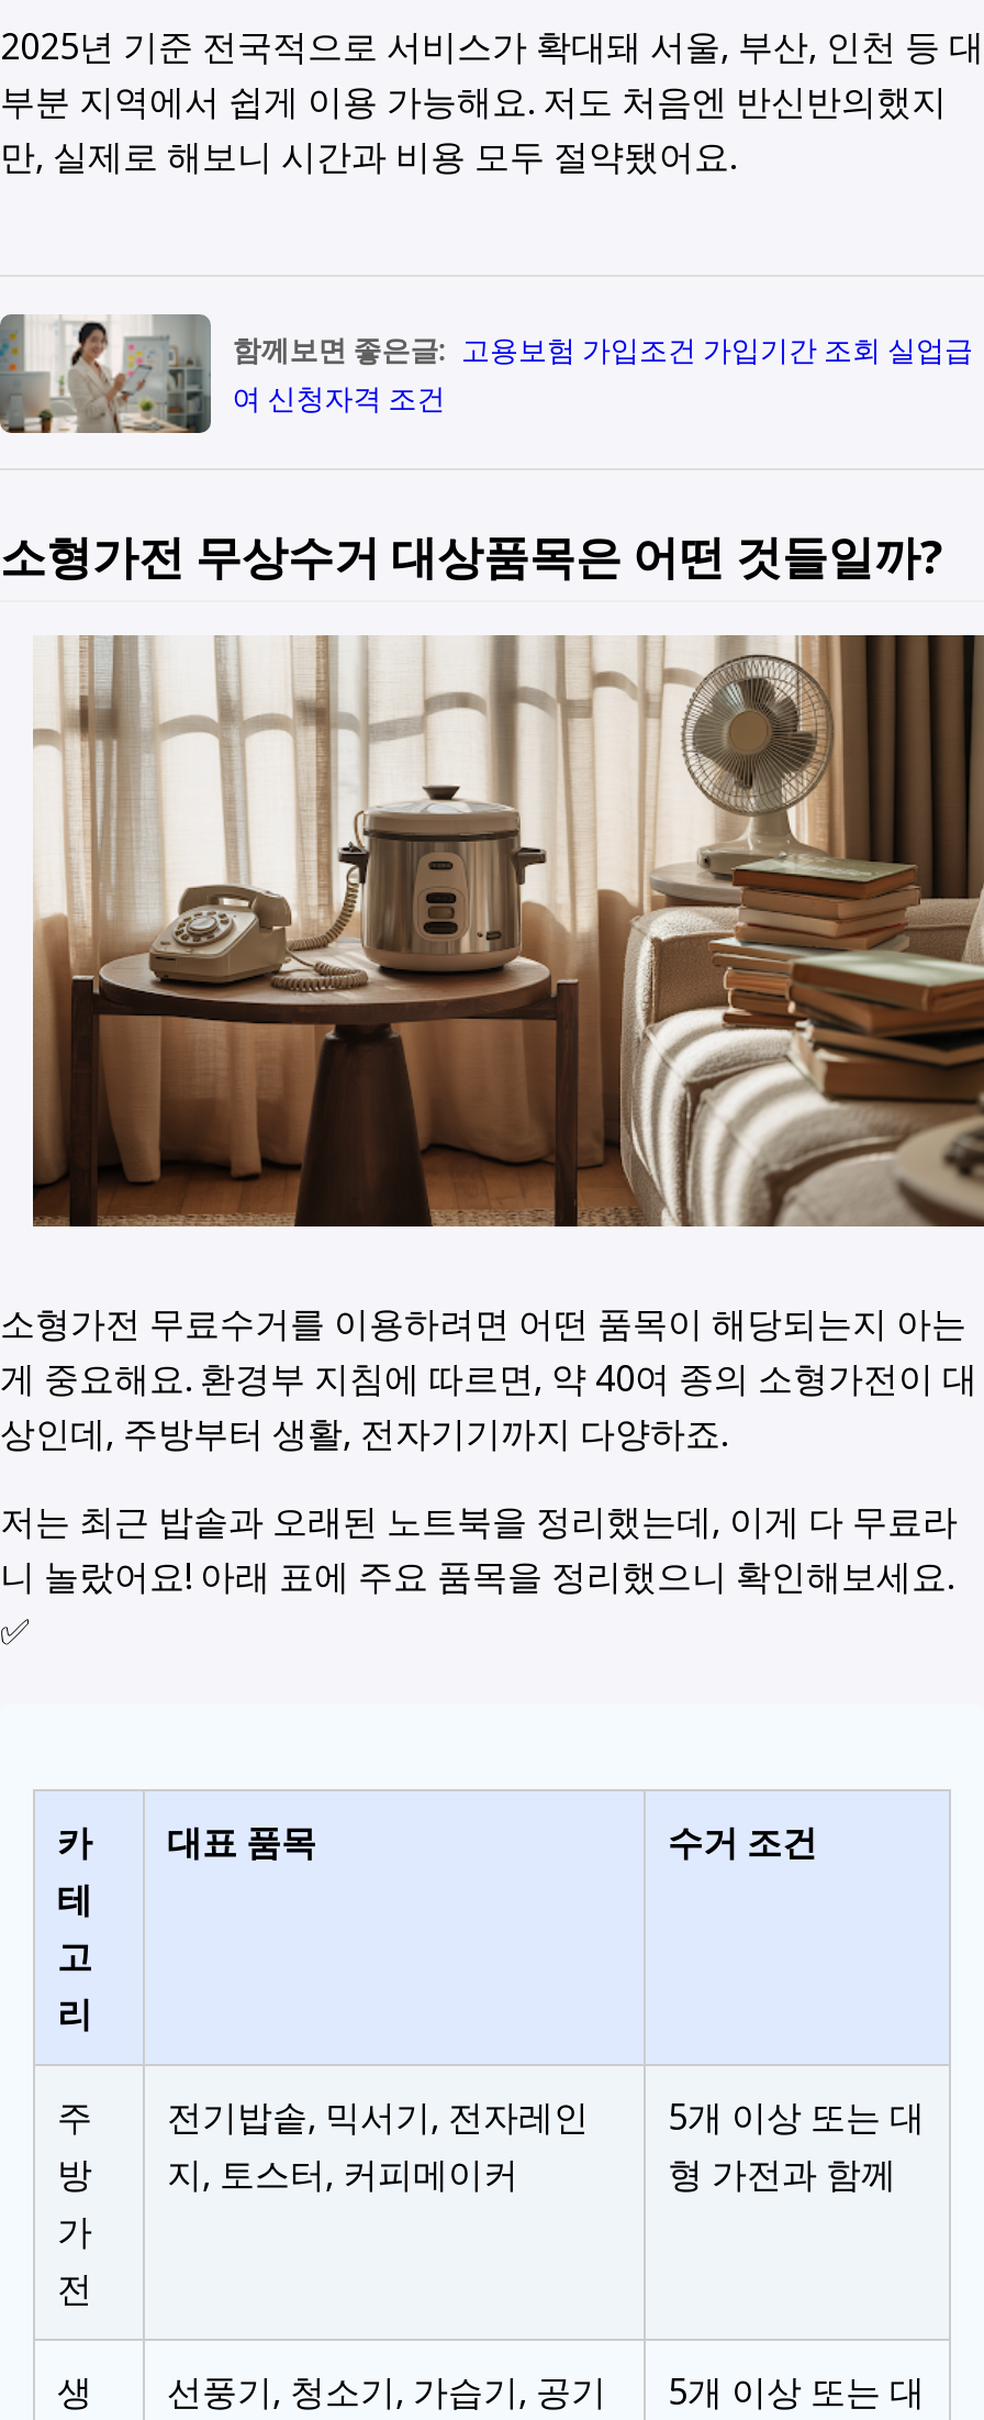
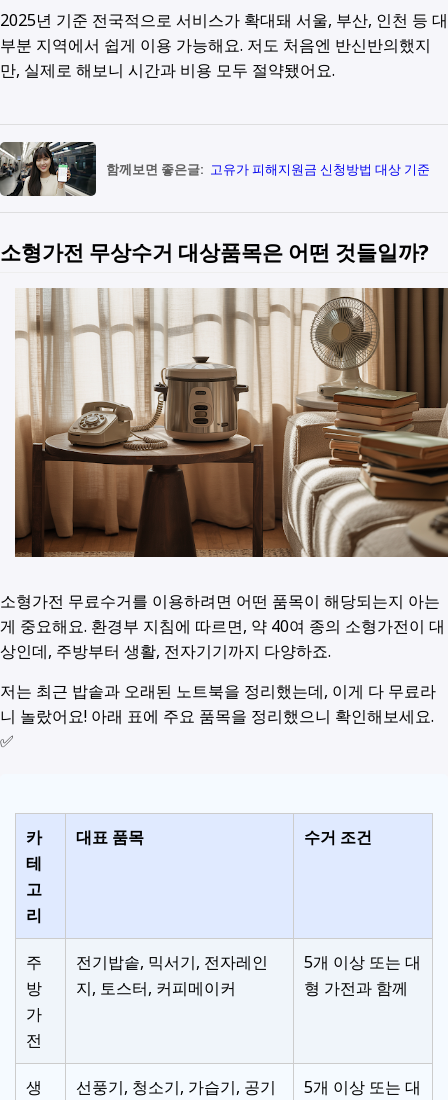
[7,314,973,435] [image] | 함께보면 좋은글: 고용보험 가입조건 가입기간 조회 실업급 | 여 신청자격 조건 -> [3,141,430,197] [image] | 함께보면 좋은글: 고유가 피해지원금 신청방법 대상 기준

